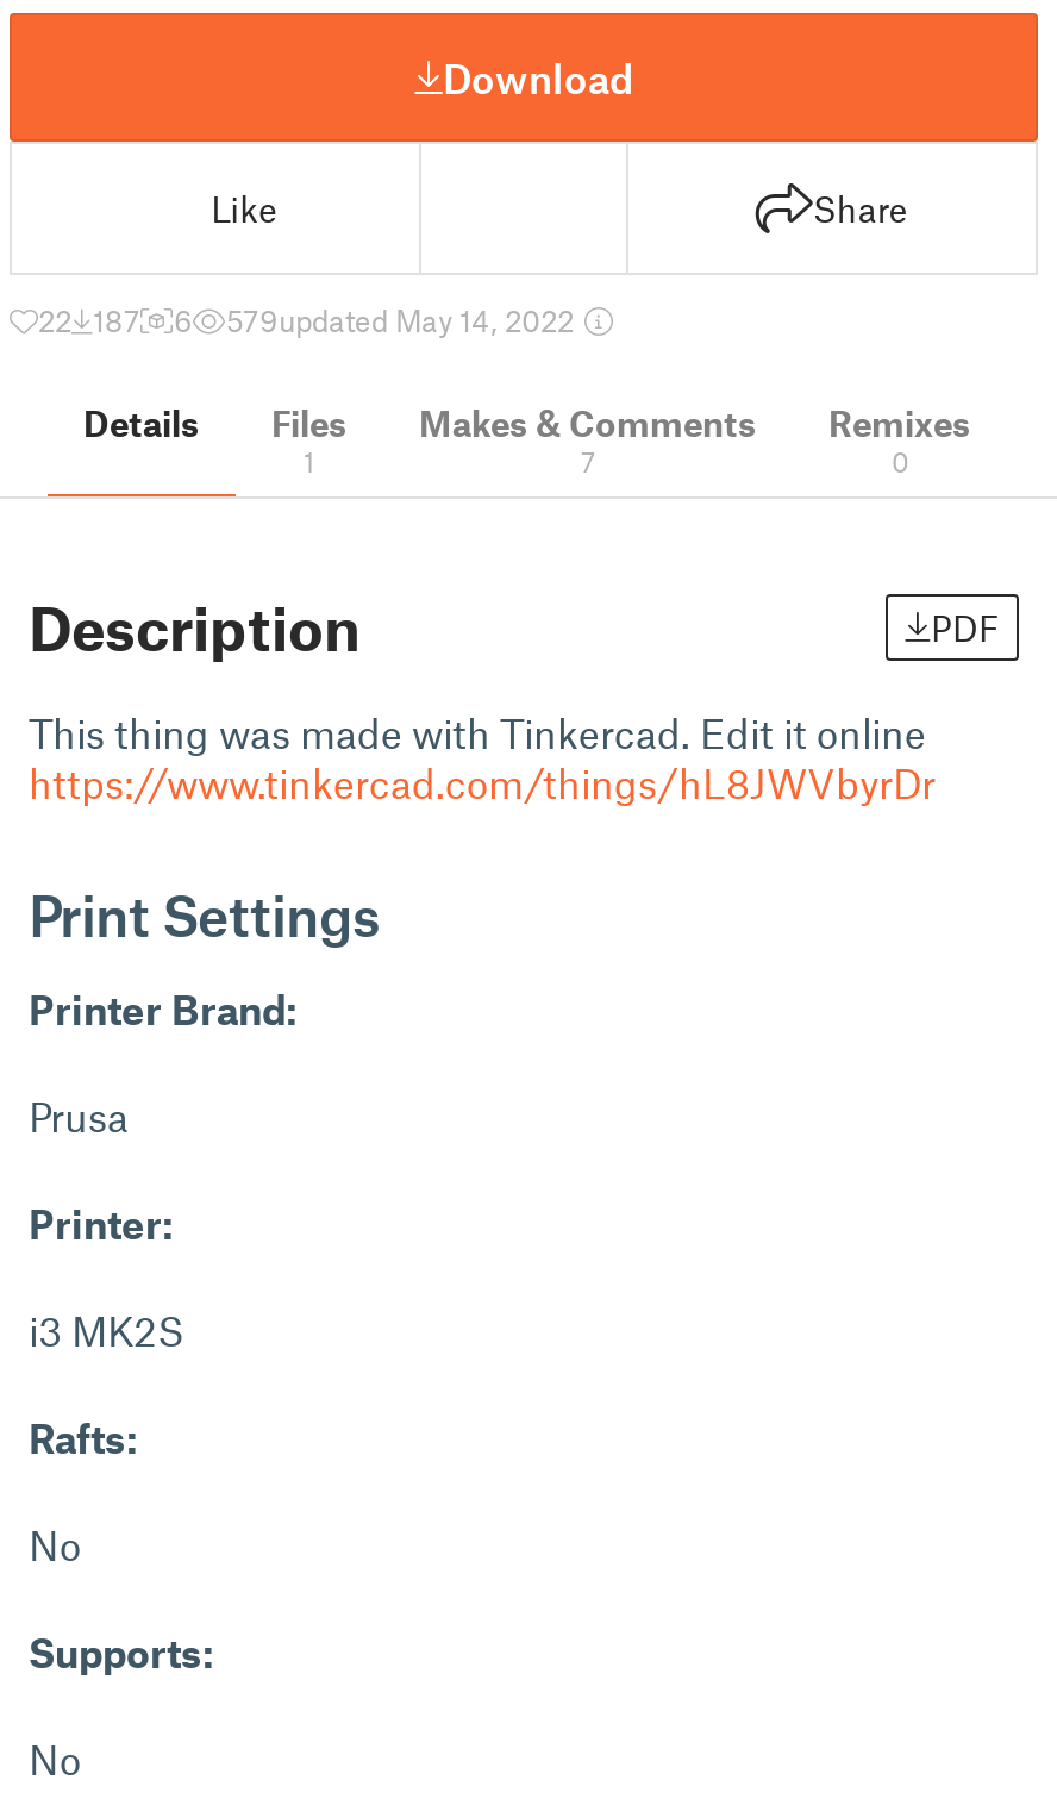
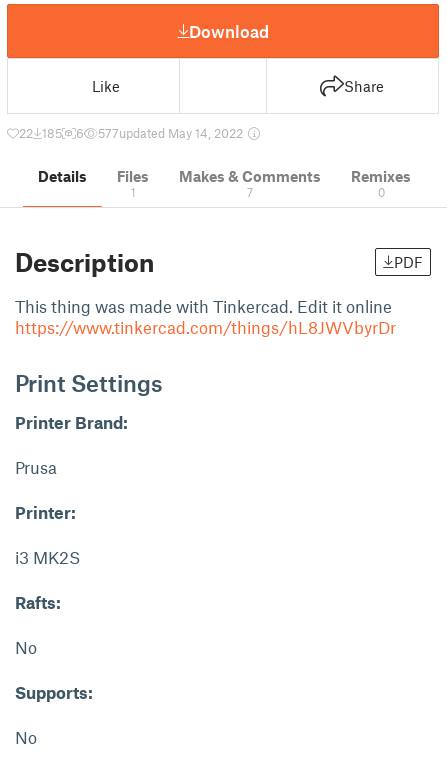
[38,301,140,339] 22 187 -> [19,125,62,141] 22 185
[226,301,581,339] 579updated May 14, 2022 -> [98,125,246,141] 577updated May 14, 2022

